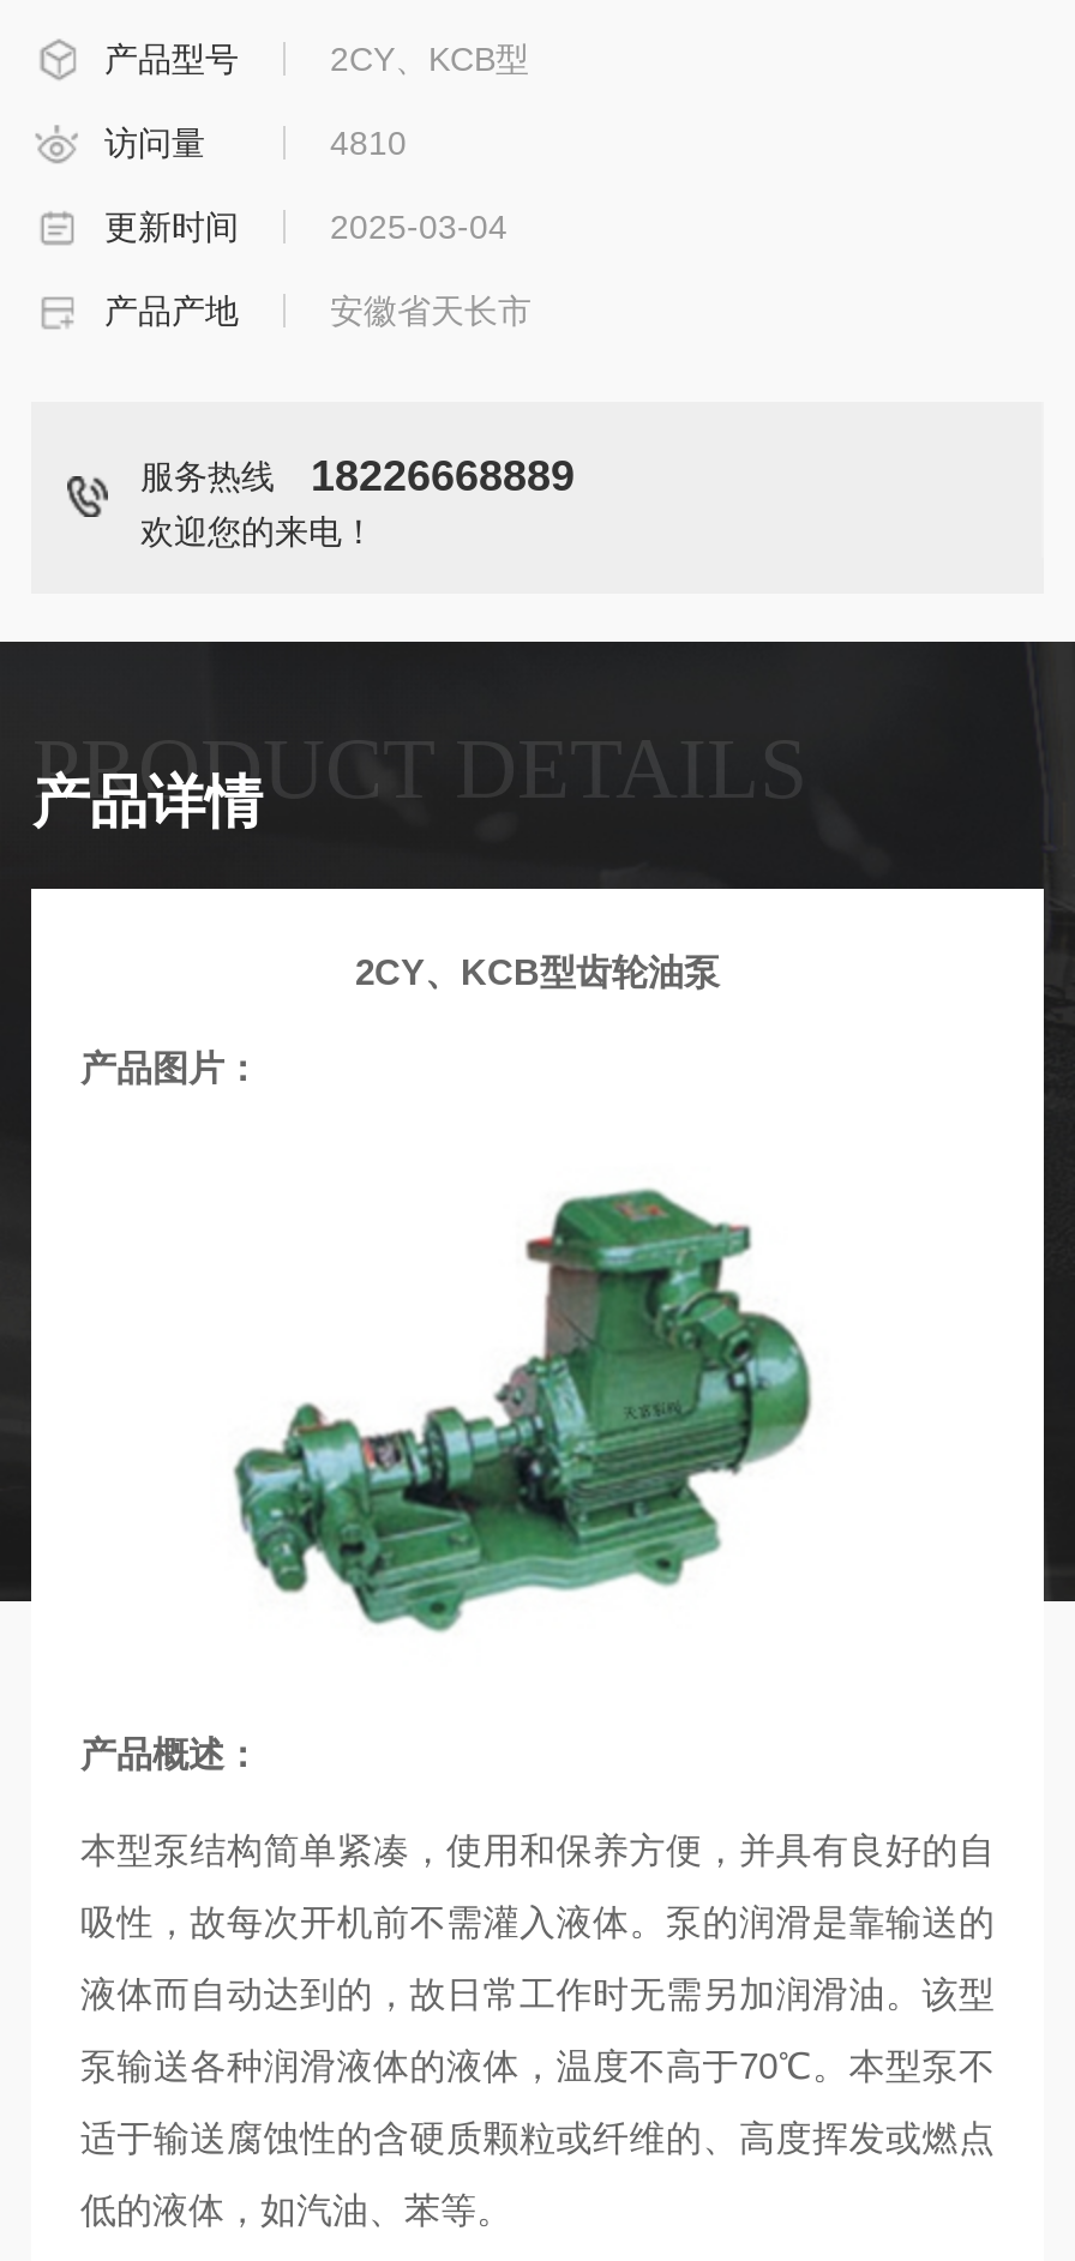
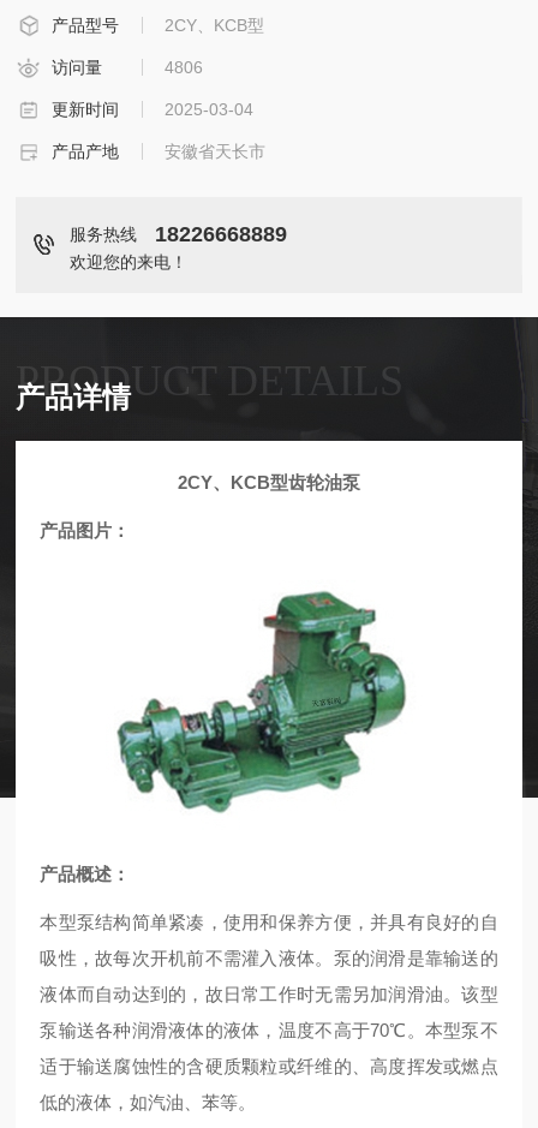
[330,124,406,162] 4810 -> [165,58,203,77] 4806

